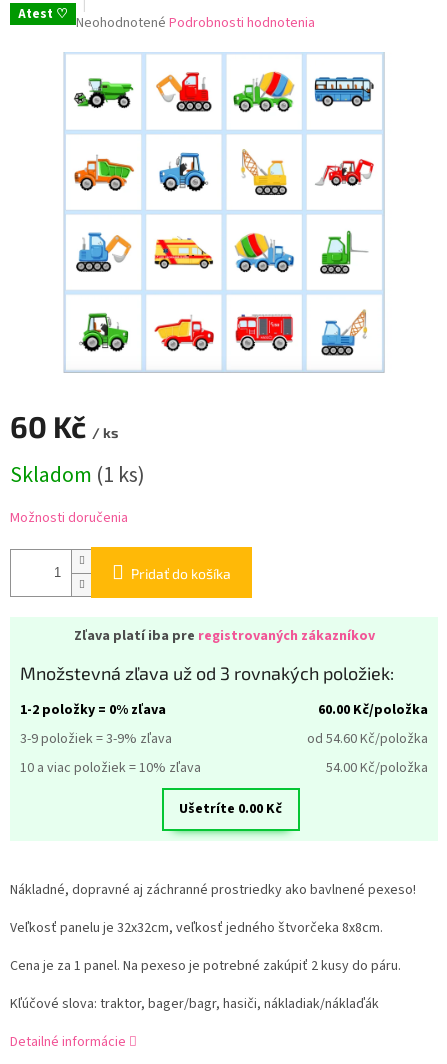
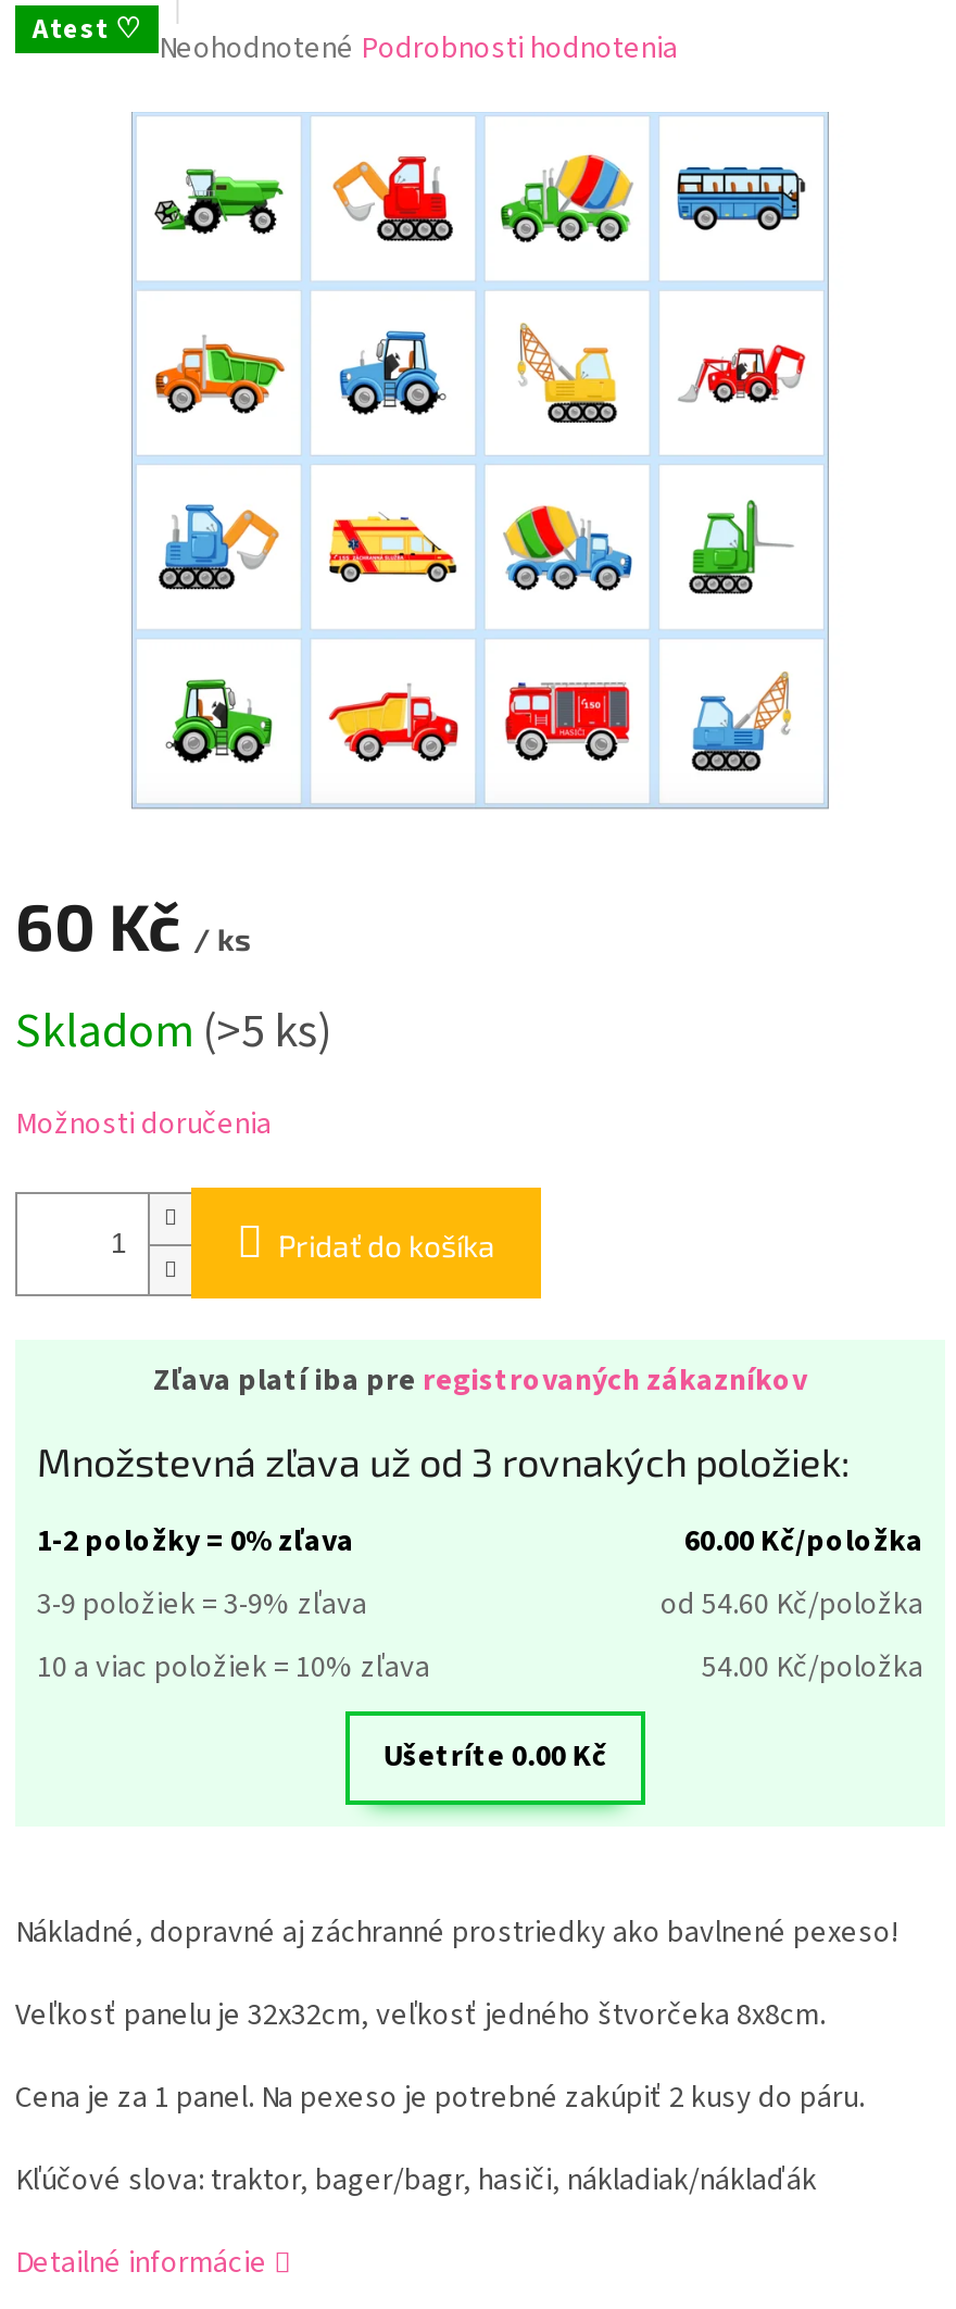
[10,459,145,491] Skladom (1 ks) -> [15,997,332,1067] Skladom (>5 ks)

